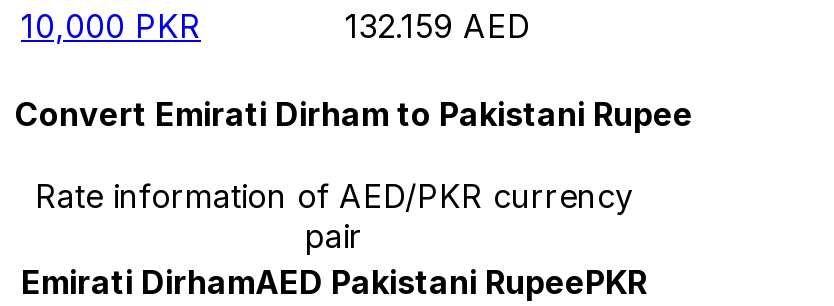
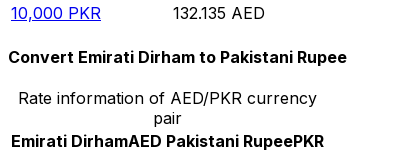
[345,6,531,46] 132.159 AED -> [173,3,265,23] 132.135 AED

